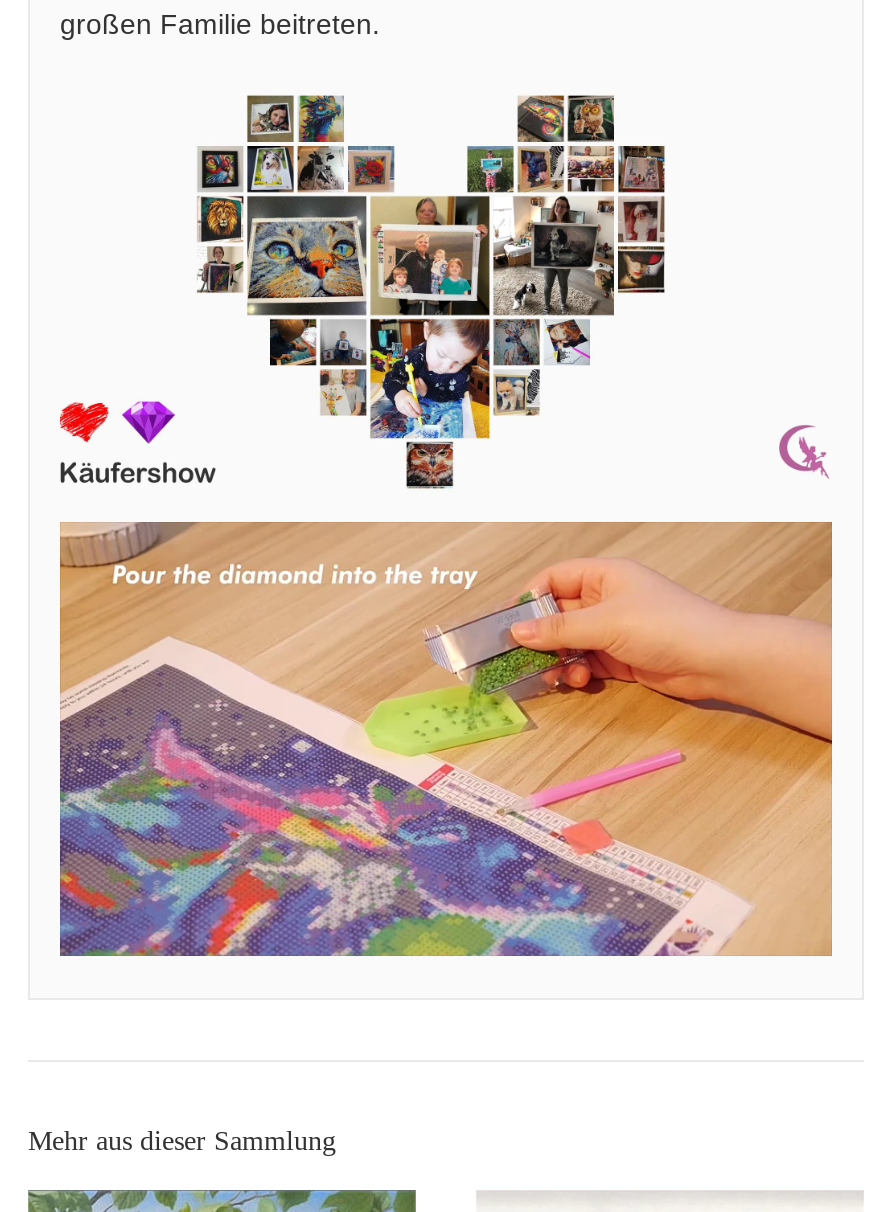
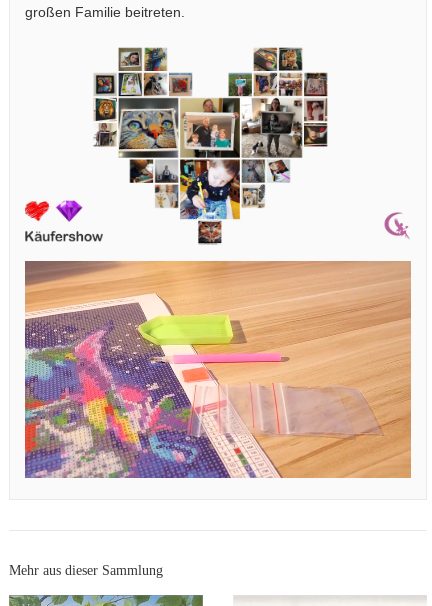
[58,522,834,958] [image] -> [24,261,411,479] [image]

